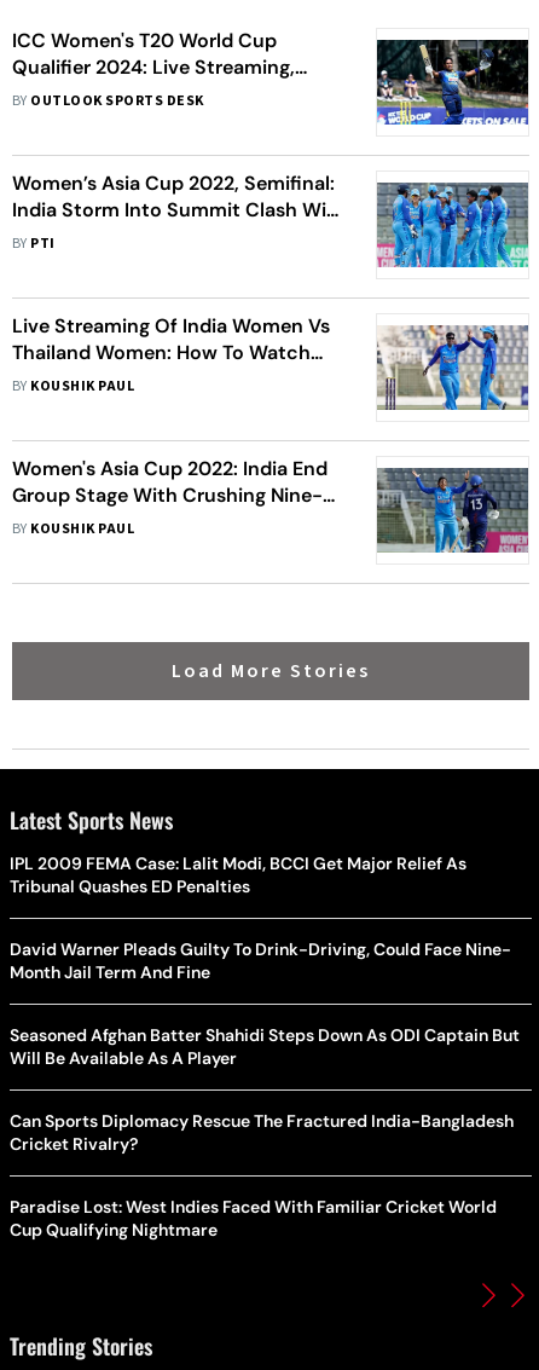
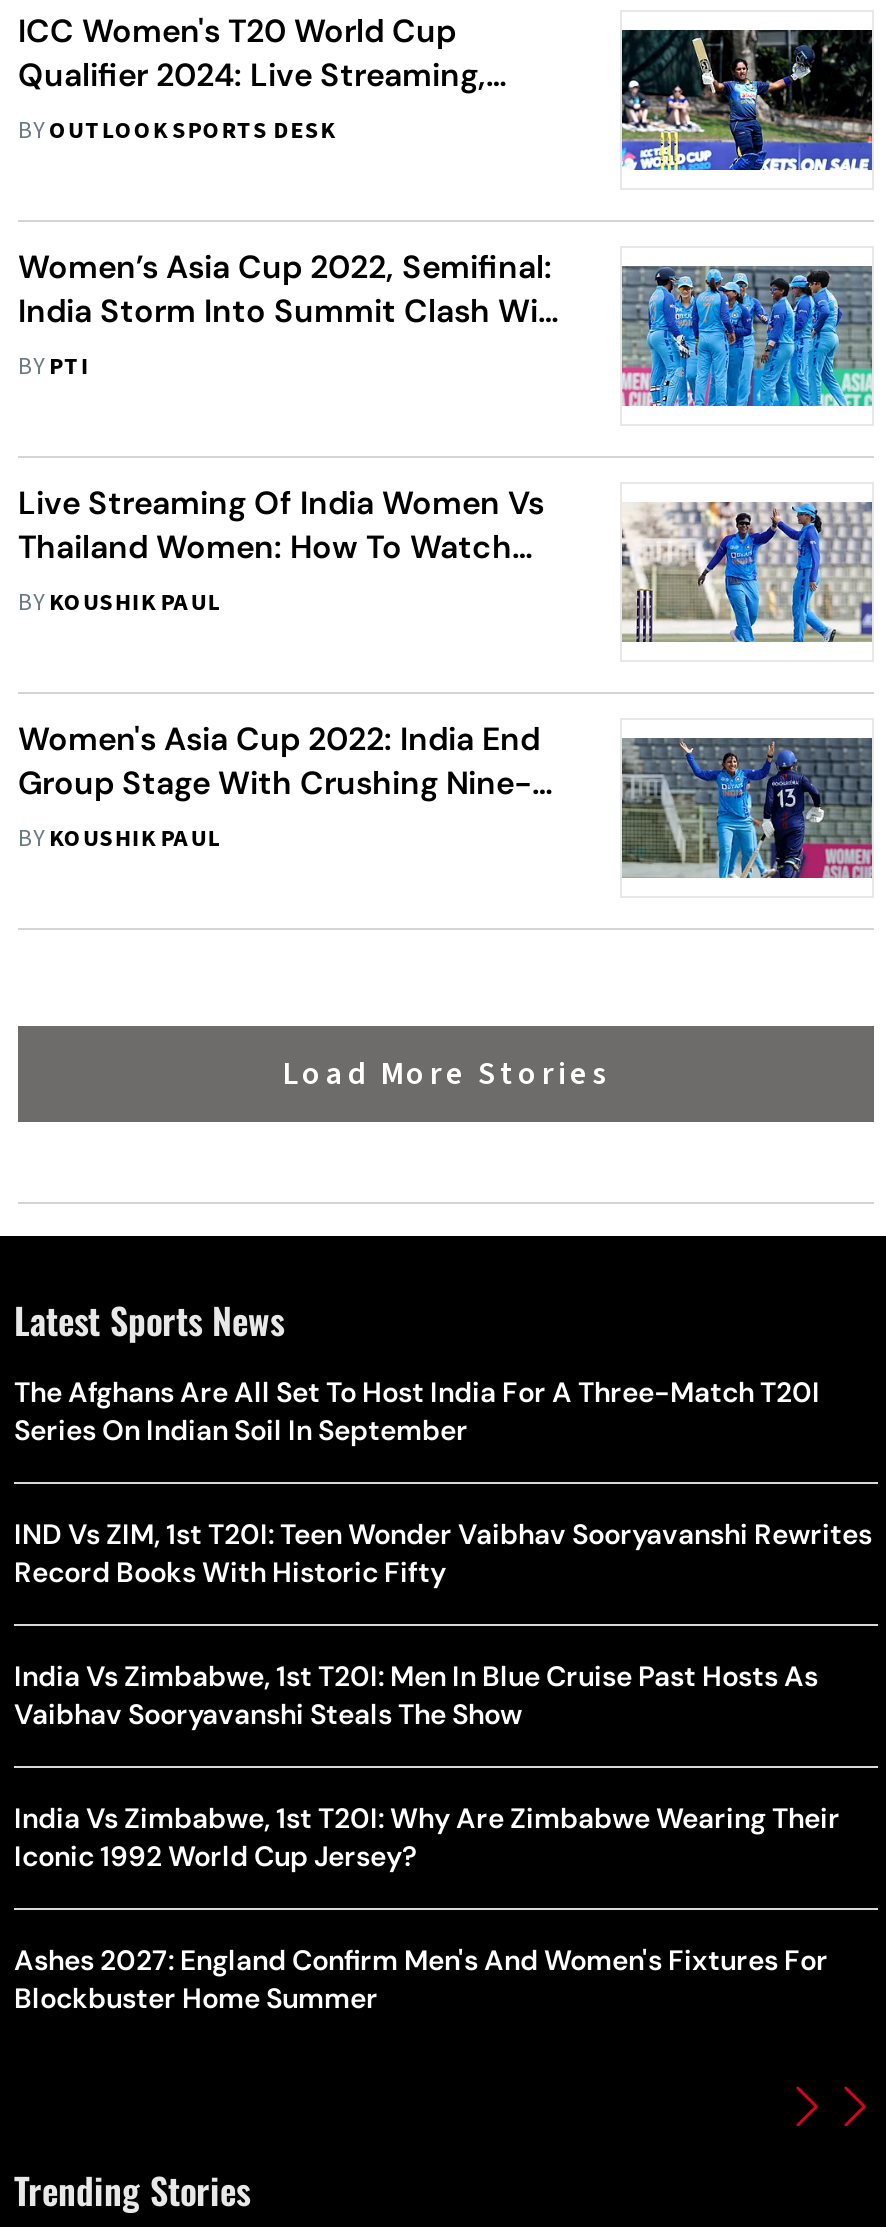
[10,853,466,897] IPL 2009 FEMA Case: Lalit Modi, BCCI Get Major Relief As | Tribunal Quashes ED Penalties -> [14,1374,820,1448] The Afghans Are All Set To Host India For A Three-Match T20I | Series On Indian Soil In September
[10,939,511,983] David Warner Pleads Guilty To Drink-Driving, Could Face Nine- | Month Jail Term And Fine -> [14,1516,872,1590] IND Vs ZIM, 1st T20I: Teen Wonder Vaibhav Sooryavanshi Rewrites | Record Books With Historic Fifty
[10,1024,520,1069] Seasoned Afghan Batter Shahidi Steps Down As ODI Captain But | Will Be Available As A Player -> [14,1658,818,1732] India Vs Zimbabwe, 1st T20I: Men In Blue Cruise Past Hosts As | Vaibhav Sooryavanshi Steals The Show
[10,1110,514,1155] Can Sports Diplomacy Rescue The Fractured India-Bangladesh | Cricket Rivalry? -> [14,1800,840,1874] India Vs Zimbabwe, 1st T20I: Why Are Zimbabwe Wearing Their | Iconic 1992 World Cup Jersey?
[10,1196,497,1241] Paradise Lost: West Indies Faced With Familiar Cricket World | Cup Qualifying Nightmare -> [14,1942,828,2016] Ashes 2027: England Confirm Men's And Women's Fixtures For | Blockbuster Home Summer

